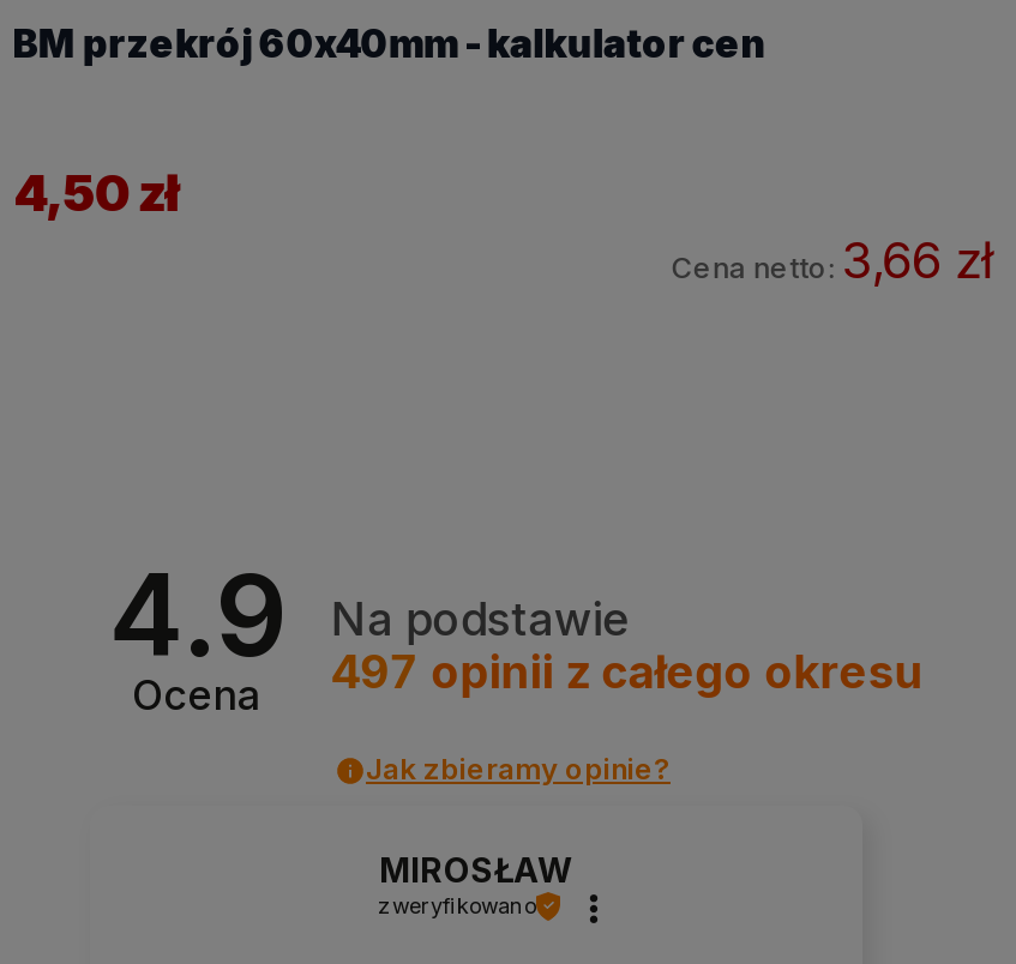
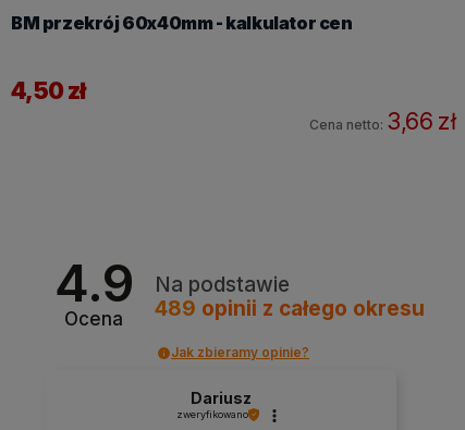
[331,645,923,700] 497 opinii z całego okresu -> [155,296,425,321] 489 opinii z całego okresu
[379,850,573,891] MIROSŁAW -> [191,389,252,408] Dariusz

